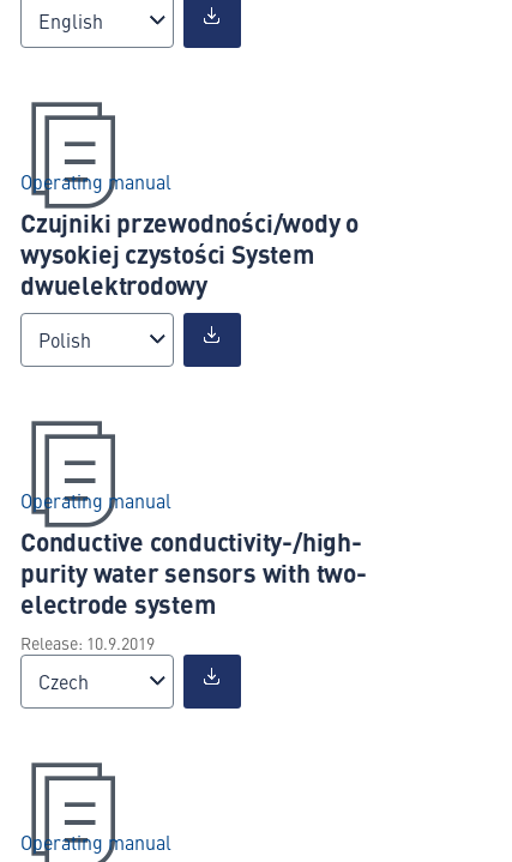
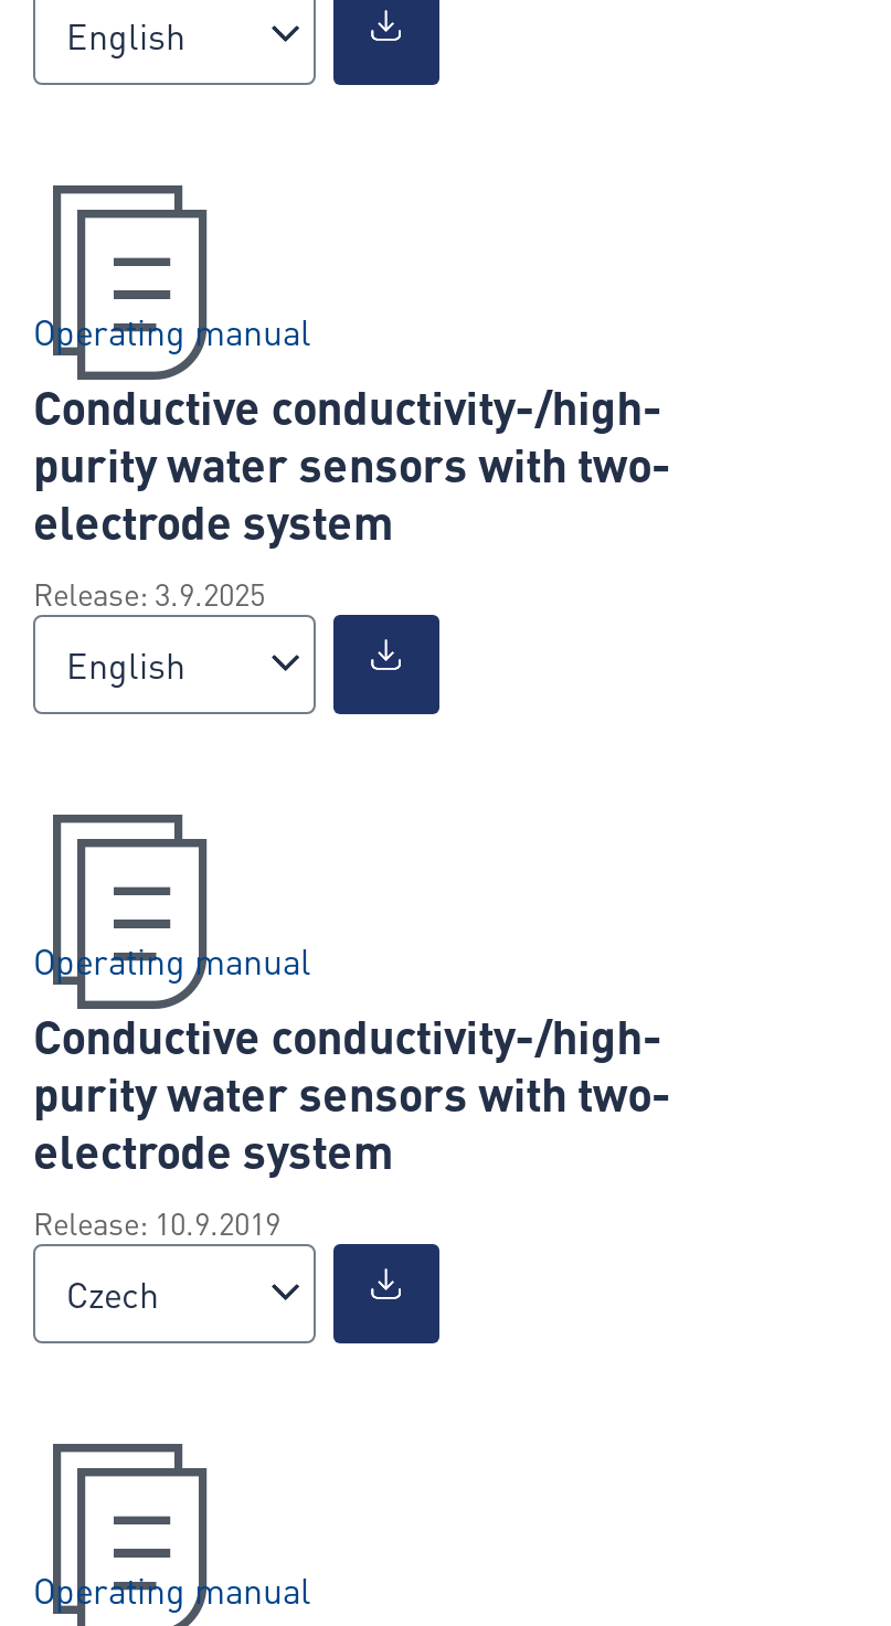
[20,204,359,302] Czujniki przewodności/wody o | wysokiej czystości System | dwuelektrodowy -> [33,372,671,615] Conductive conductivity-/high- | purity water sensors with two- | electrode system | Release: 3.9.2025
[38,326,91,353] Polish -> [66,640,185,688] English

